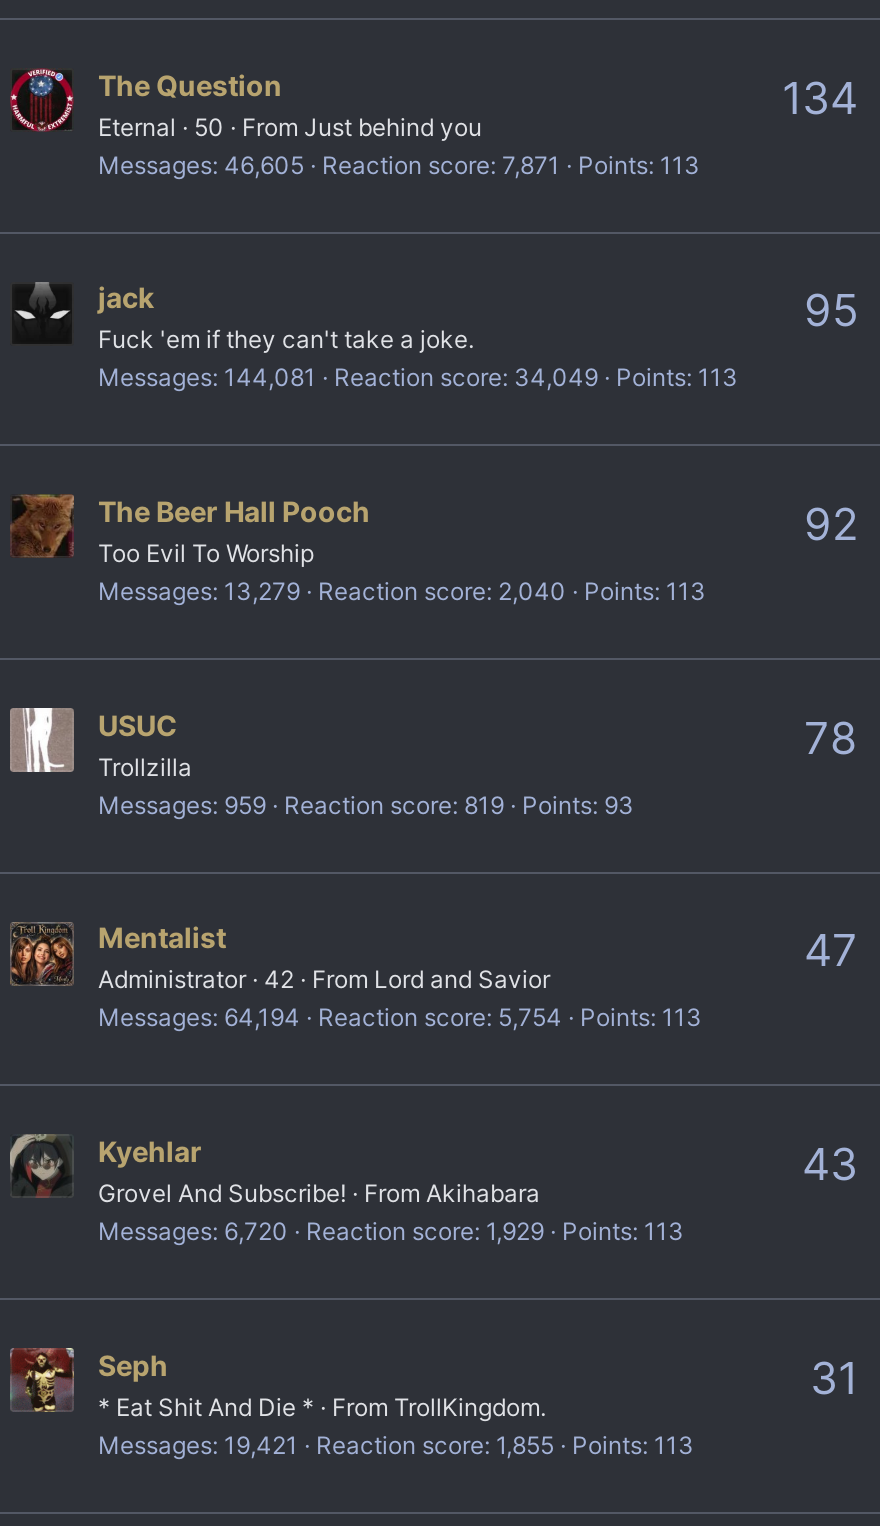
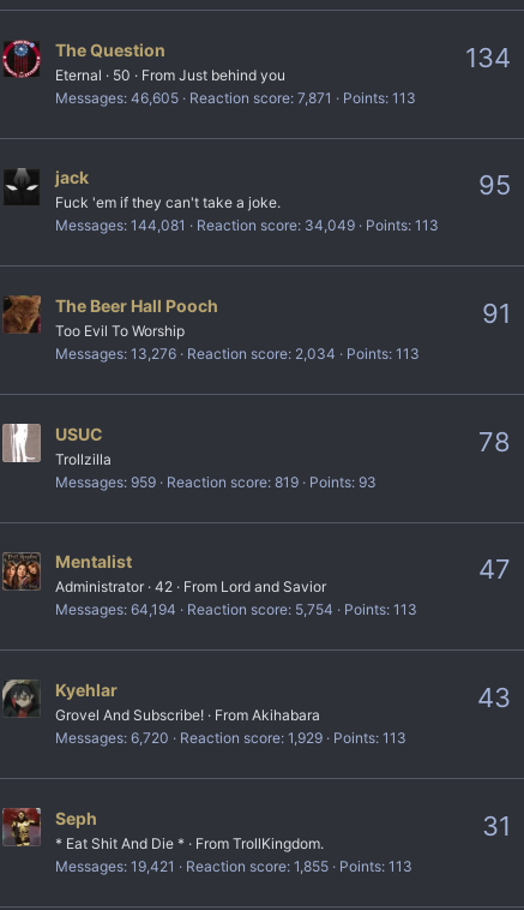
[804,498,858,550] 92 -> [482,298,511,329] 91
[98,576,706,606] Messages 13,279 Reaction score 2,040 Points 113 -> [55,345,420,363] Messages 13,276 Reaction score 2,034 Points 113

